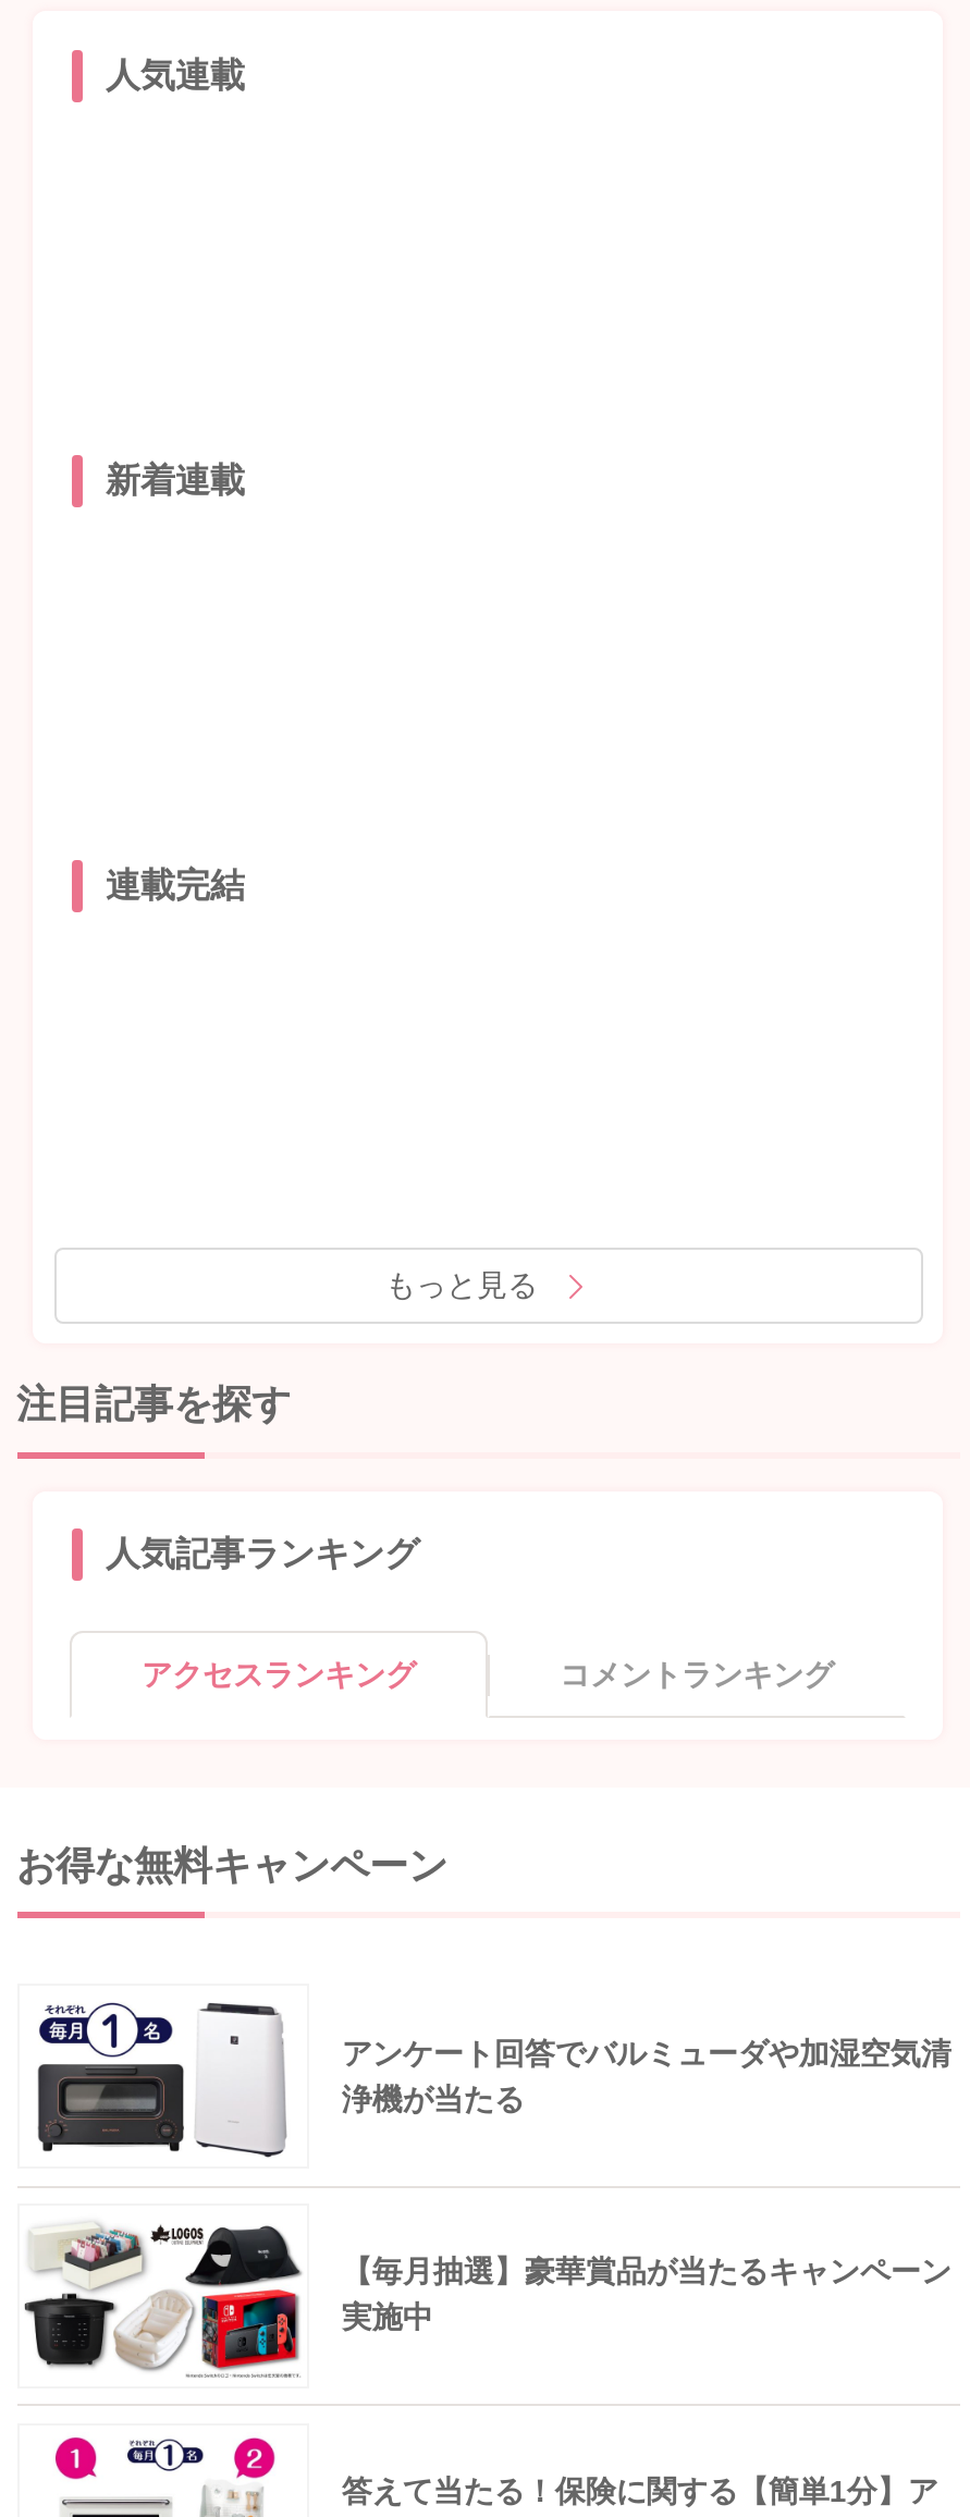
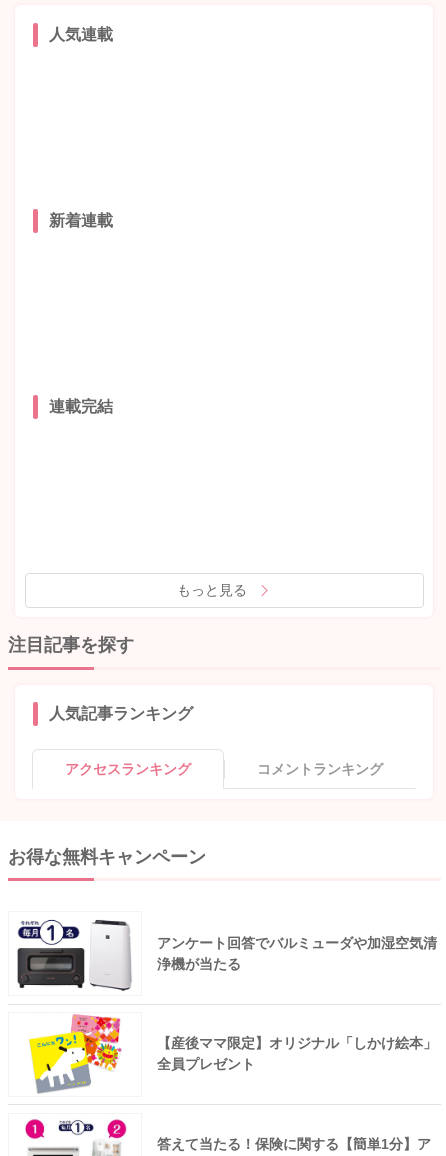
[22,2210,951,2380] [image] | 【毎月抽選】豪華賞品が当たるキャンペーン | 実施中 -> [11,1014,437,1094] [image] | 【産後ママ限定】オリジナル「しかけ絵本」 | 全員プレゼント

